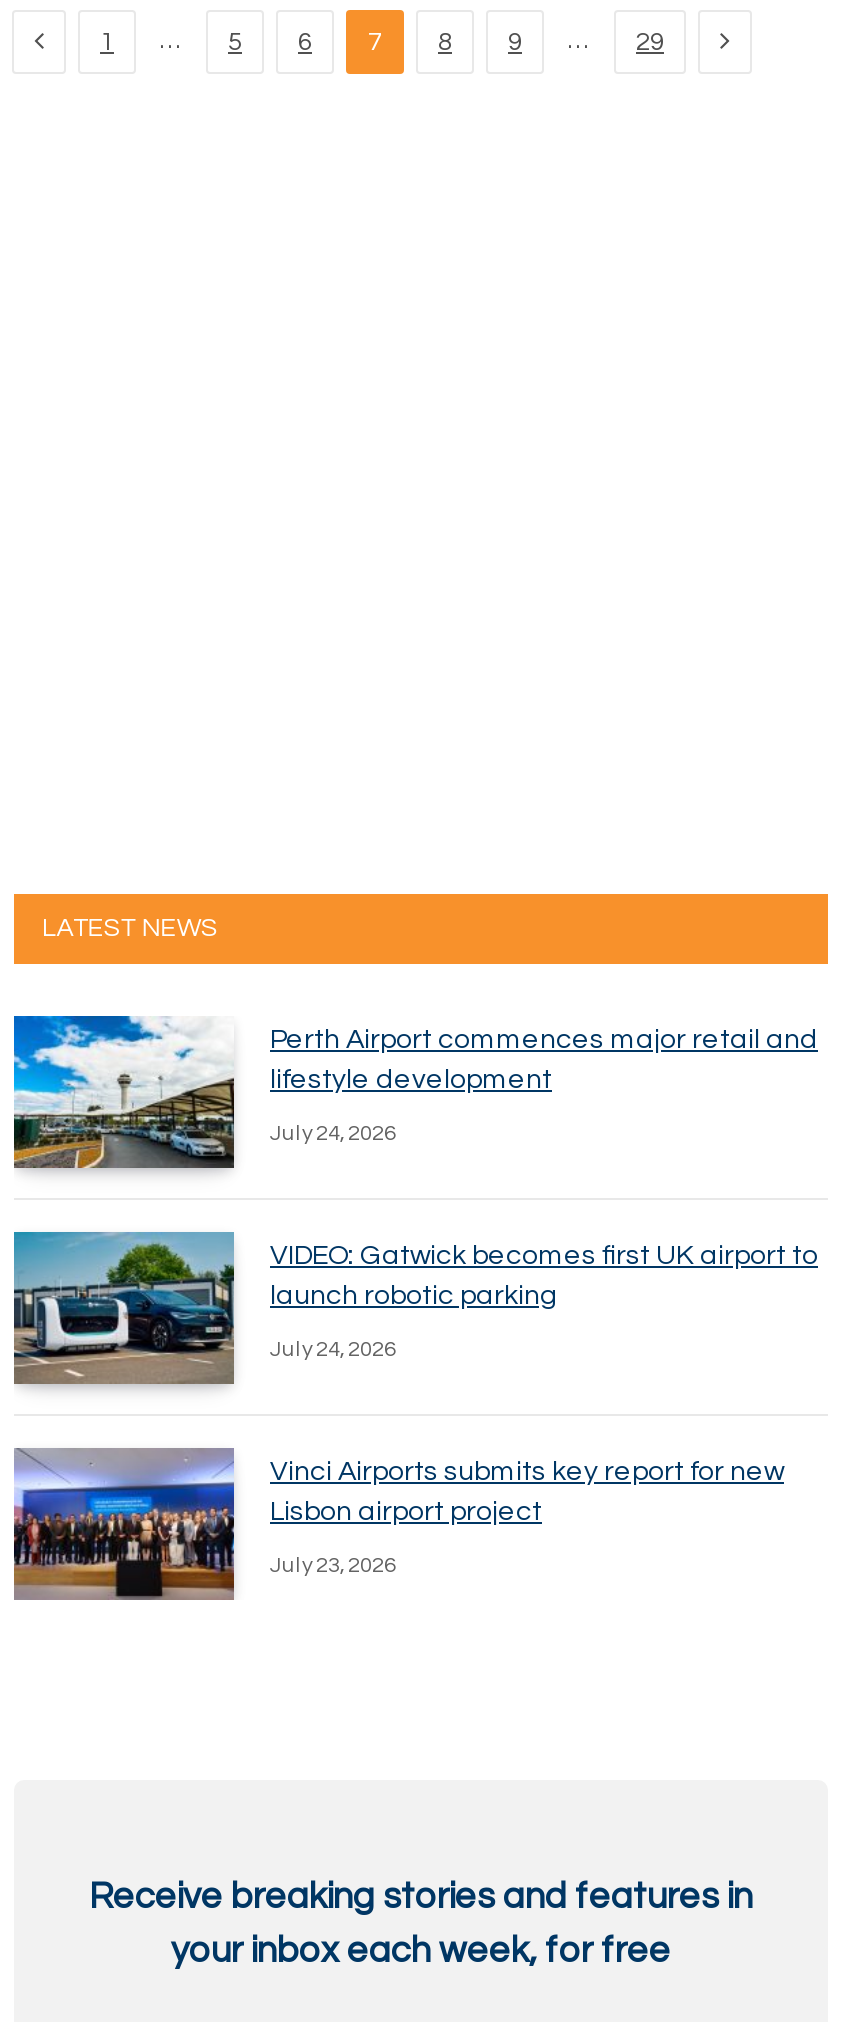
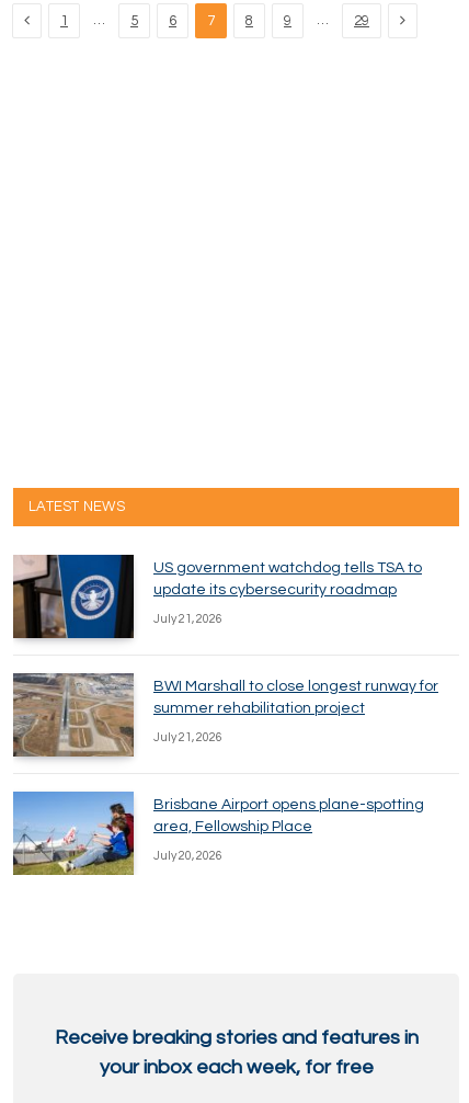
[12,1014,818,1170] [image] | Perth Airport commences major retail and | lifestyle development -> [12,554,422,639] [image] | US government watchdog tells TSA to | update its cybersecurity roadmap
[270,1122,396,1144] July 24, 2026 -> [153,613,222,625] July 21, 2026
[12,1232,818,1382] [image] | VIDEO: Gatwick becomes first UK airport to | launch robotic parking -> [12,673,438,757] [image] | BWI Marshall to close longest runway for | summer rehabilitation project
[270,1338,396,1360] July 24, 2026 -> [153,731,222,743] July 21, 2026
[12,1448,784,1602] [image] | Vinci Airports submits key report for new | Lisbon airport project -> [12,792,424,876] [image] | Brisbane Airport opens plane-spotting | area, Fellowship Place
[270,1554,396,1576] July 23, 2026 -> [153,850,222,862] July 20, 2026

